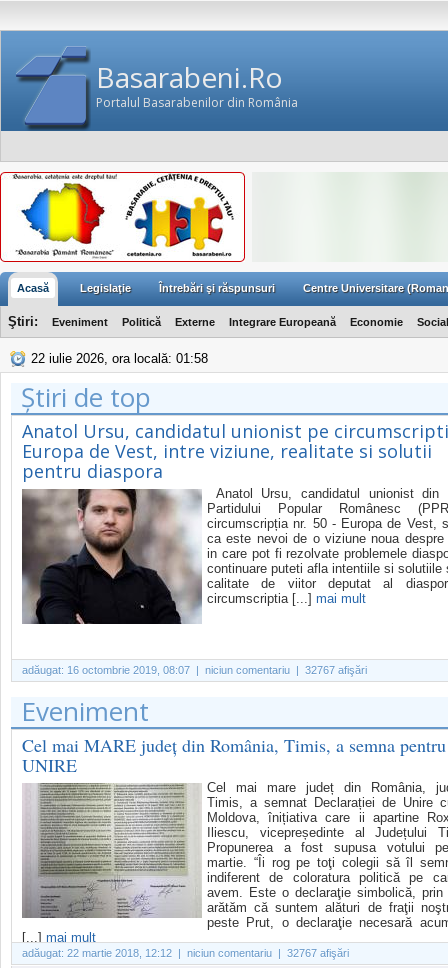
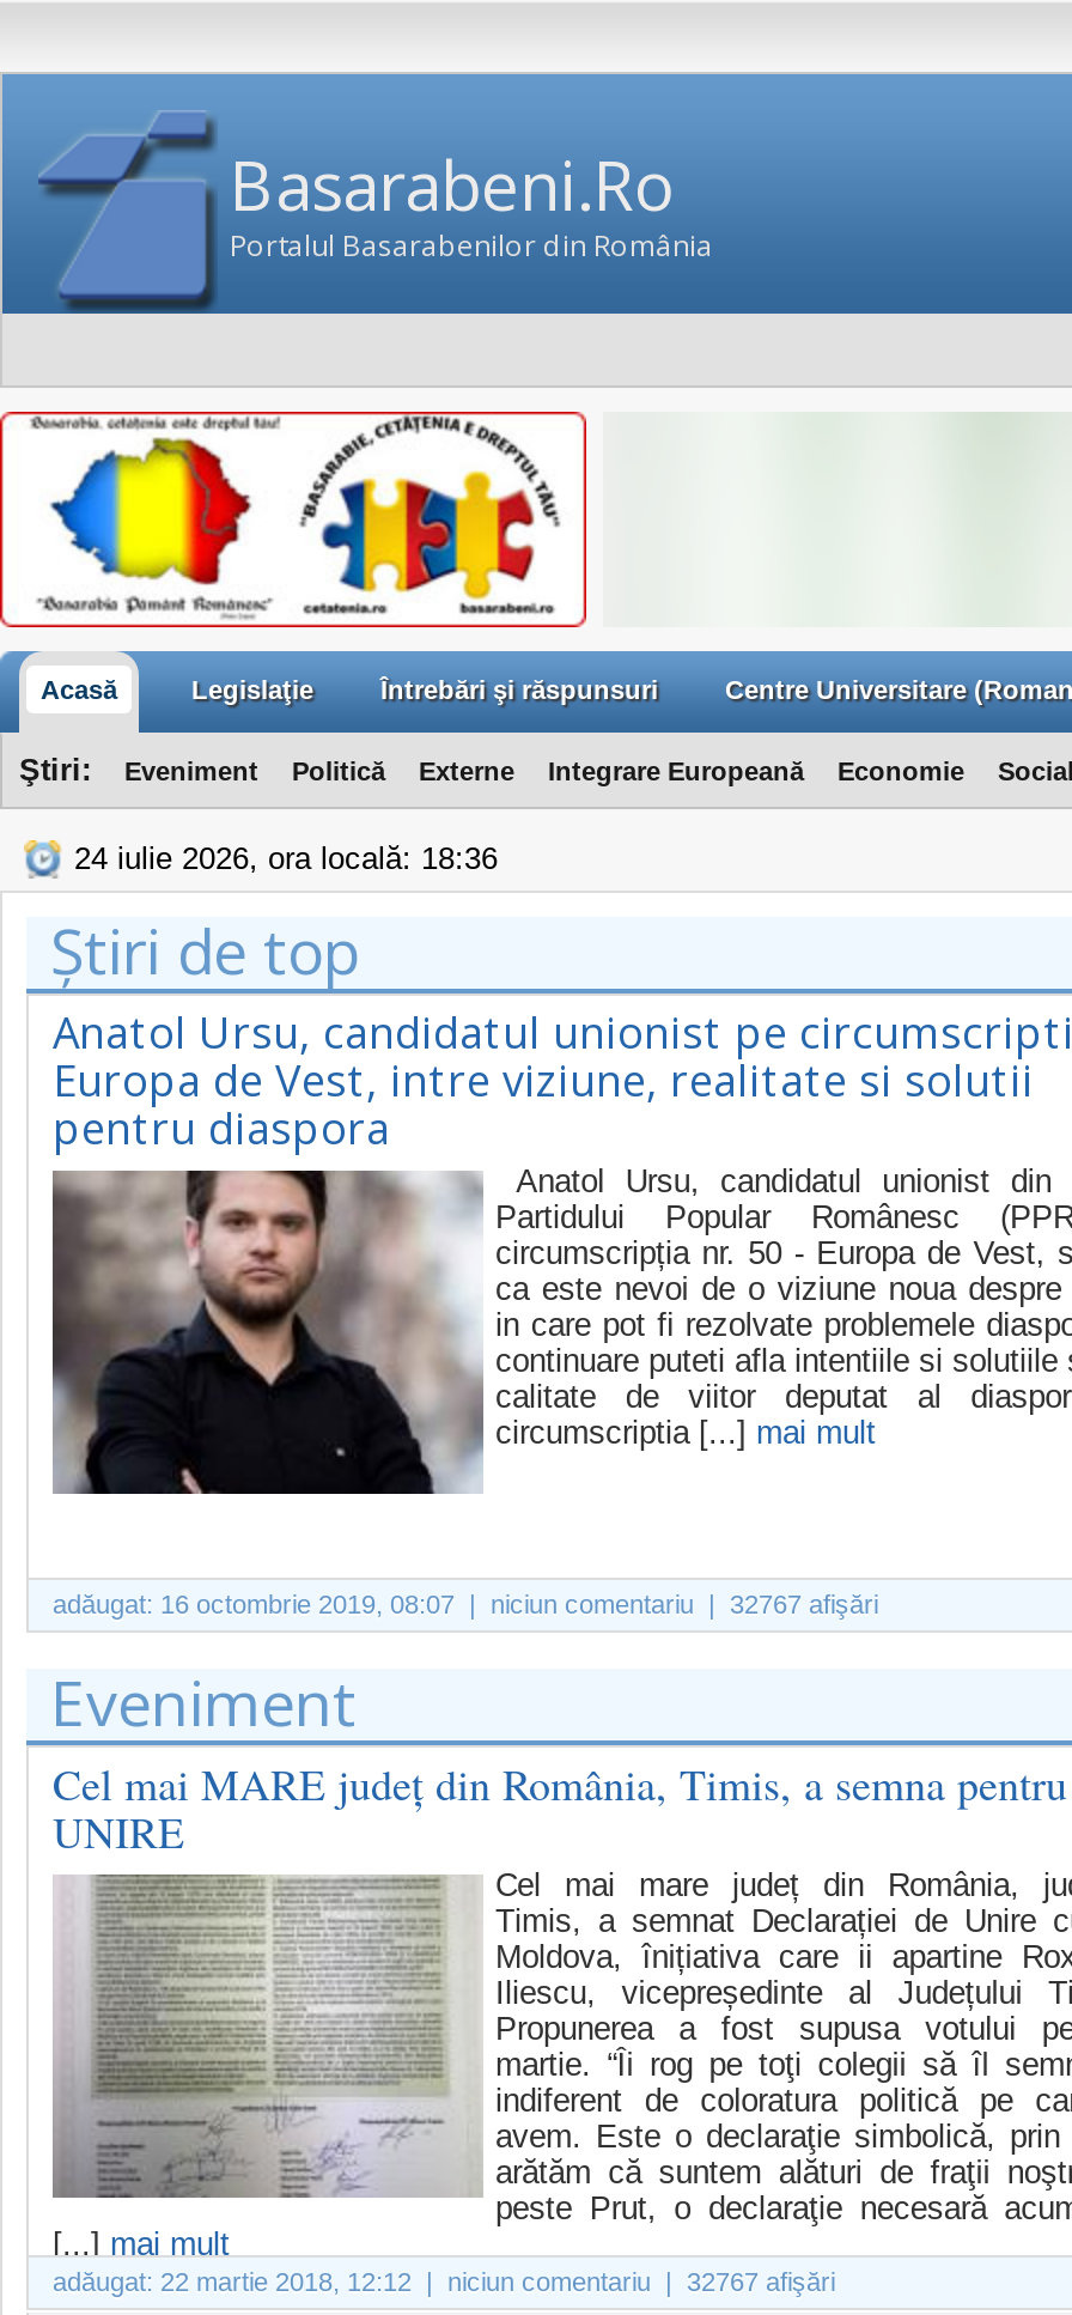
[31,351,208,366] 22 iulie 2026, ora locală: 01:58 -> [74,840,498,876] 24 iulie 2026, ora locală: 18:36

